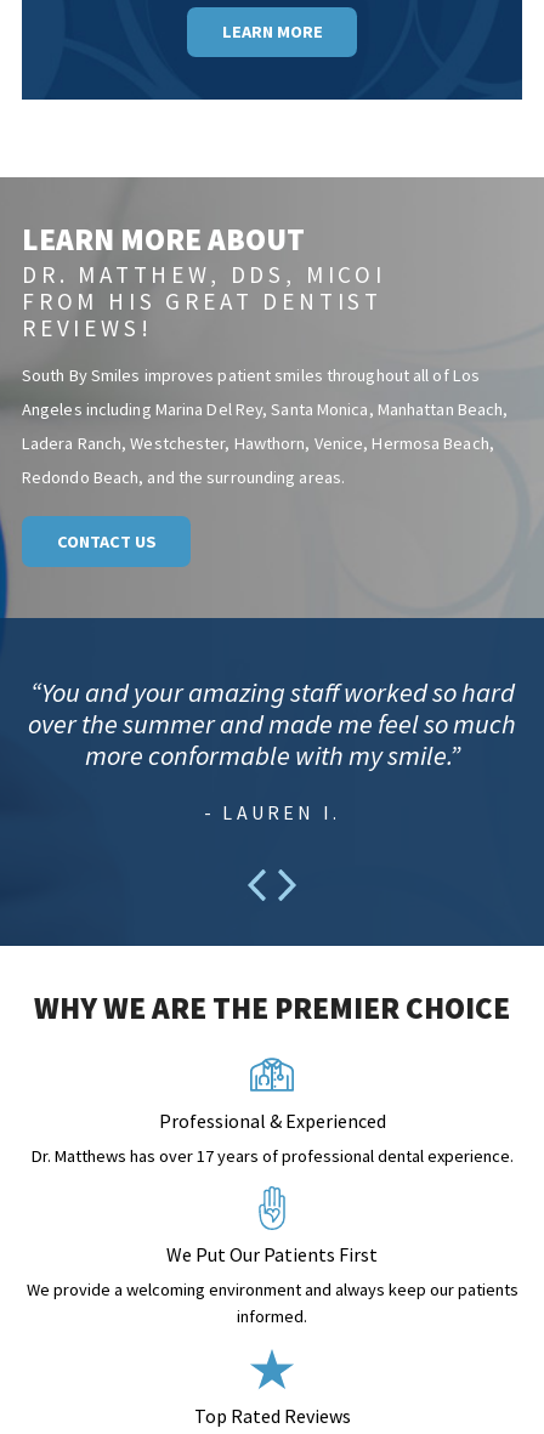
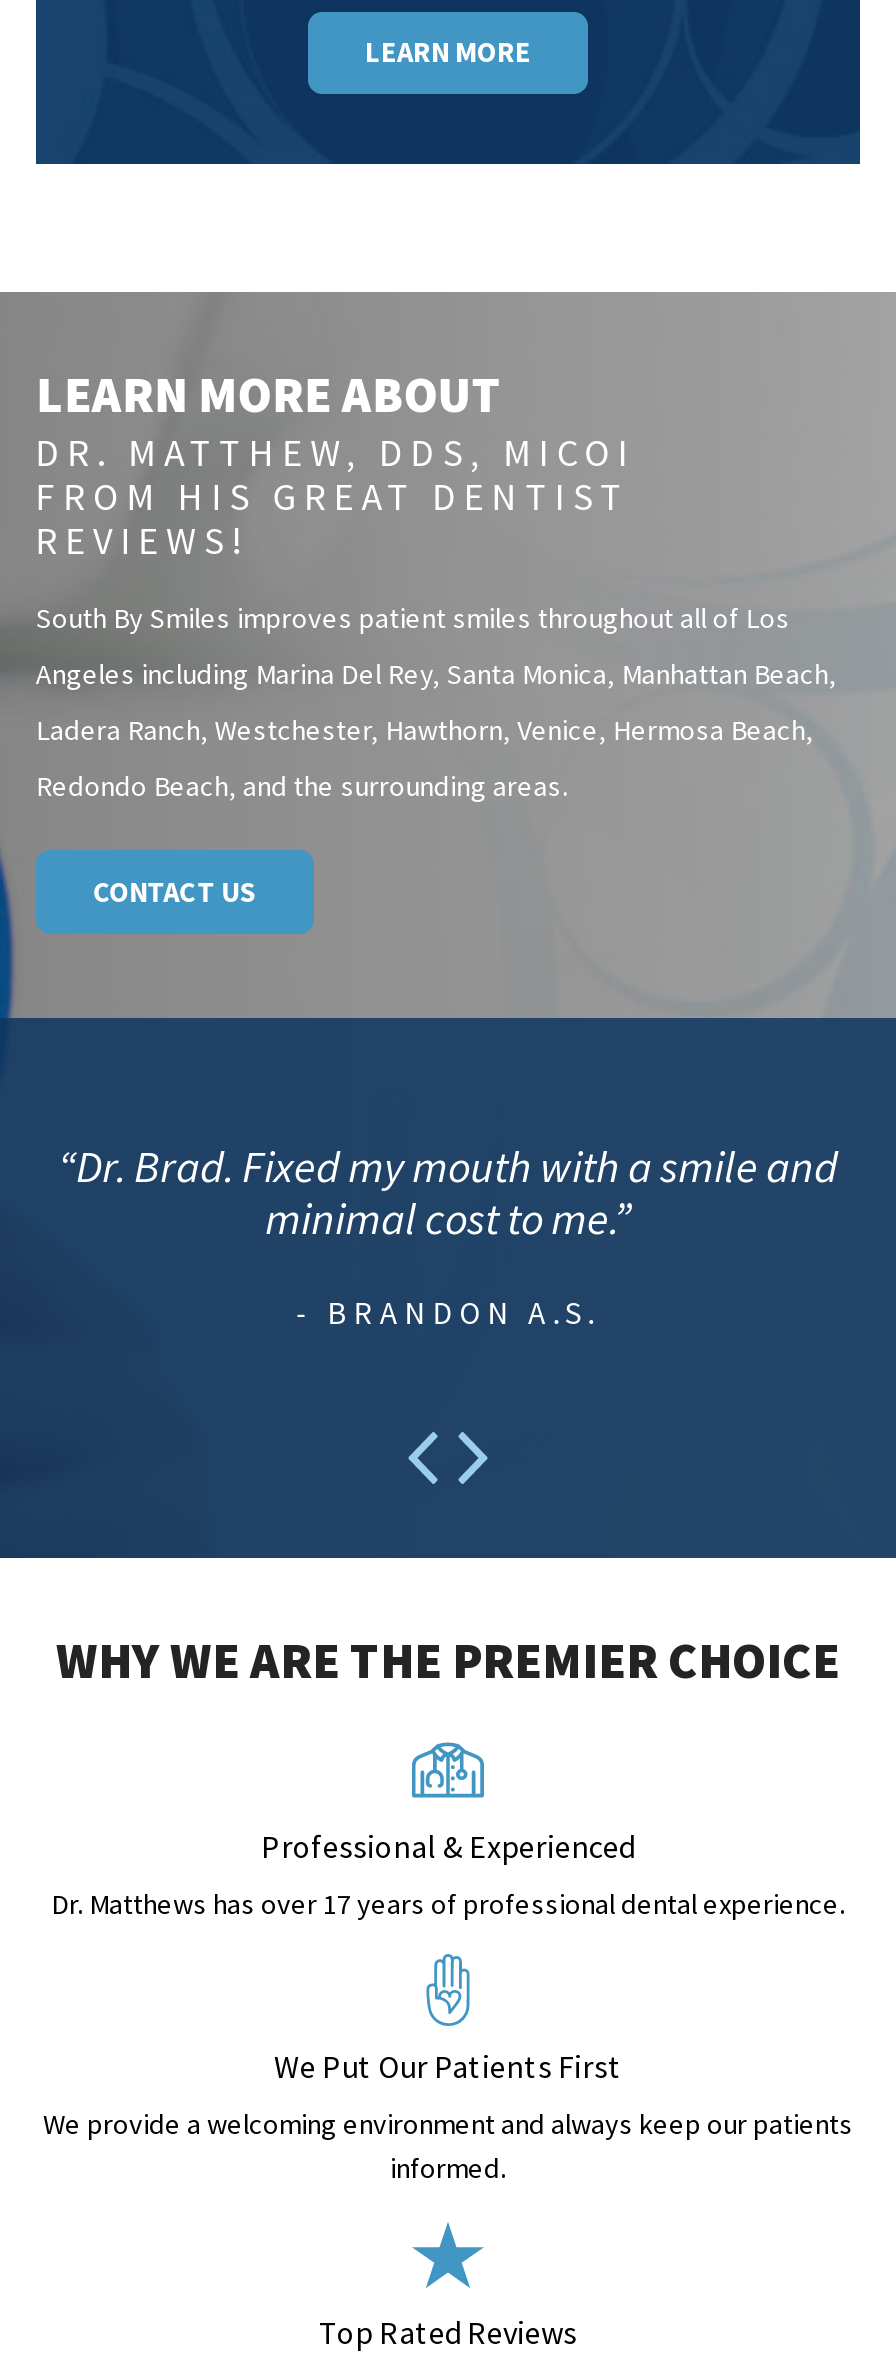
[28,676,516,773] “You and your amazing staff worked so hard | over the summer and made me feel so much | more conformable with my smile.” -> [58,1139,838,1247] “Dr. Brad. Fixed my mouth with a smile and | minimal cost to me.”
[223,800,340,824] LAUREN I. -> [327,1292,600,1332] BRANDON A.S.

